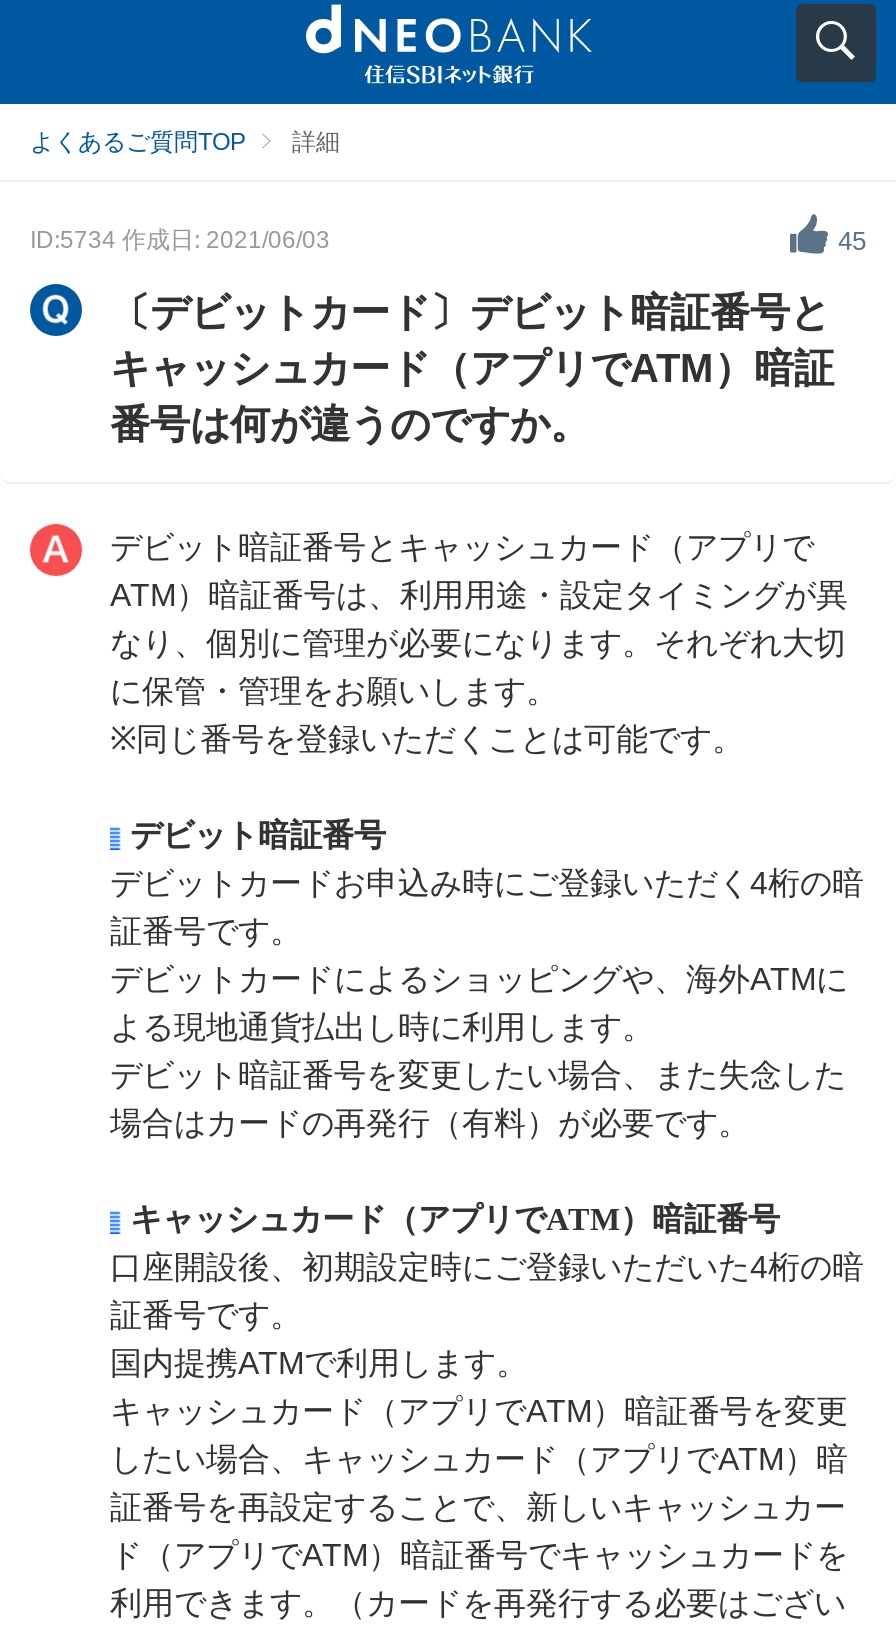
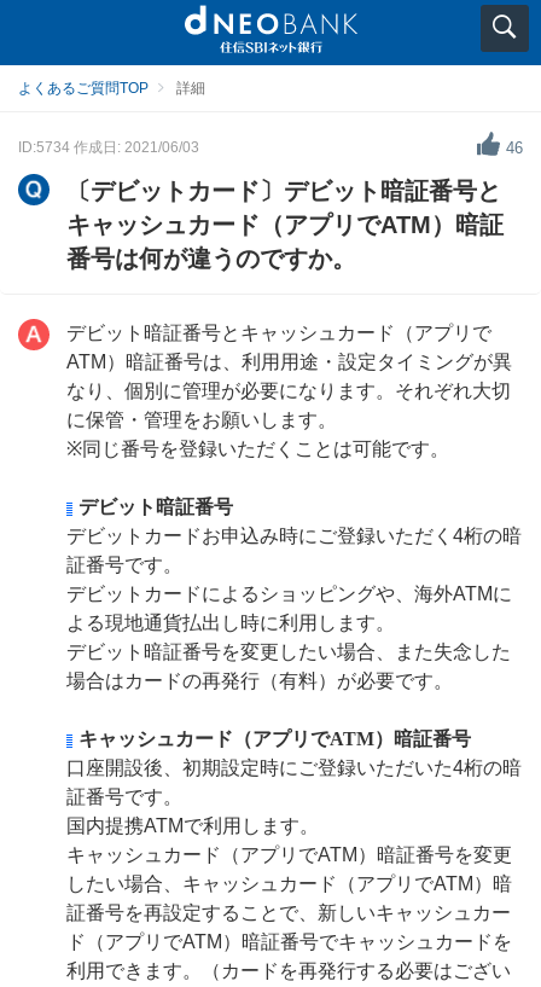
[838,226,866,256] 45 -> [506,139,523,157] 46

